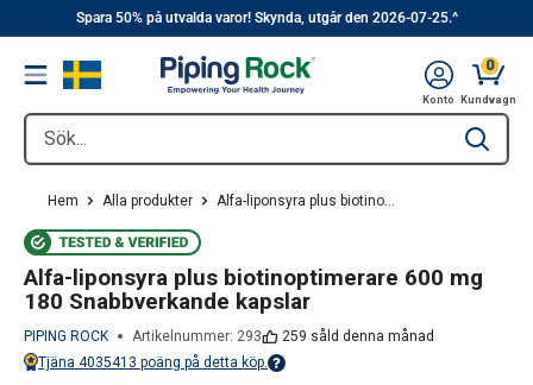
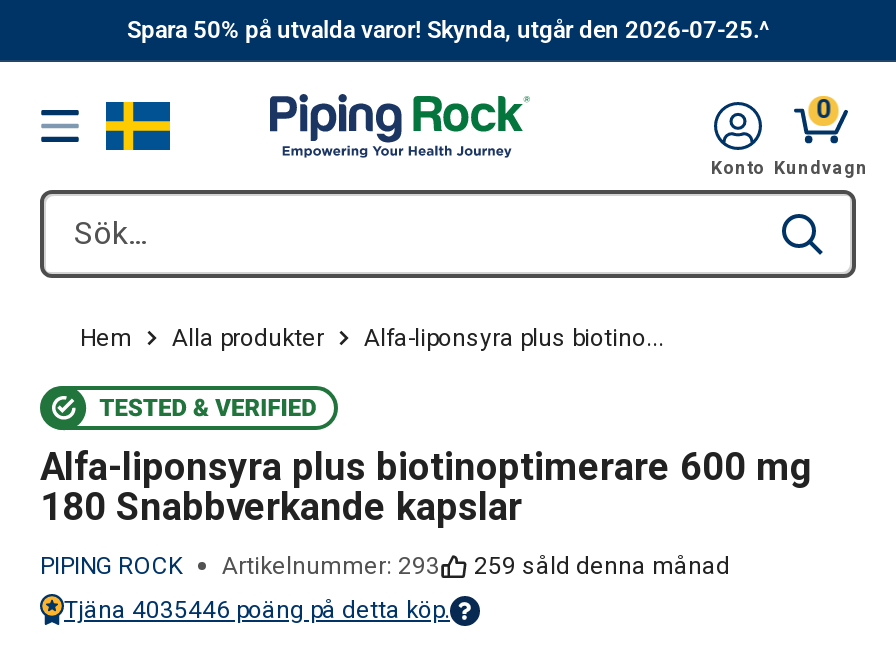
[38,354,268,371] Tjäna 4035413 poäng på detta köp. -> [64,596,450,624] Tjäna 4035446 poäng på detta köp.

